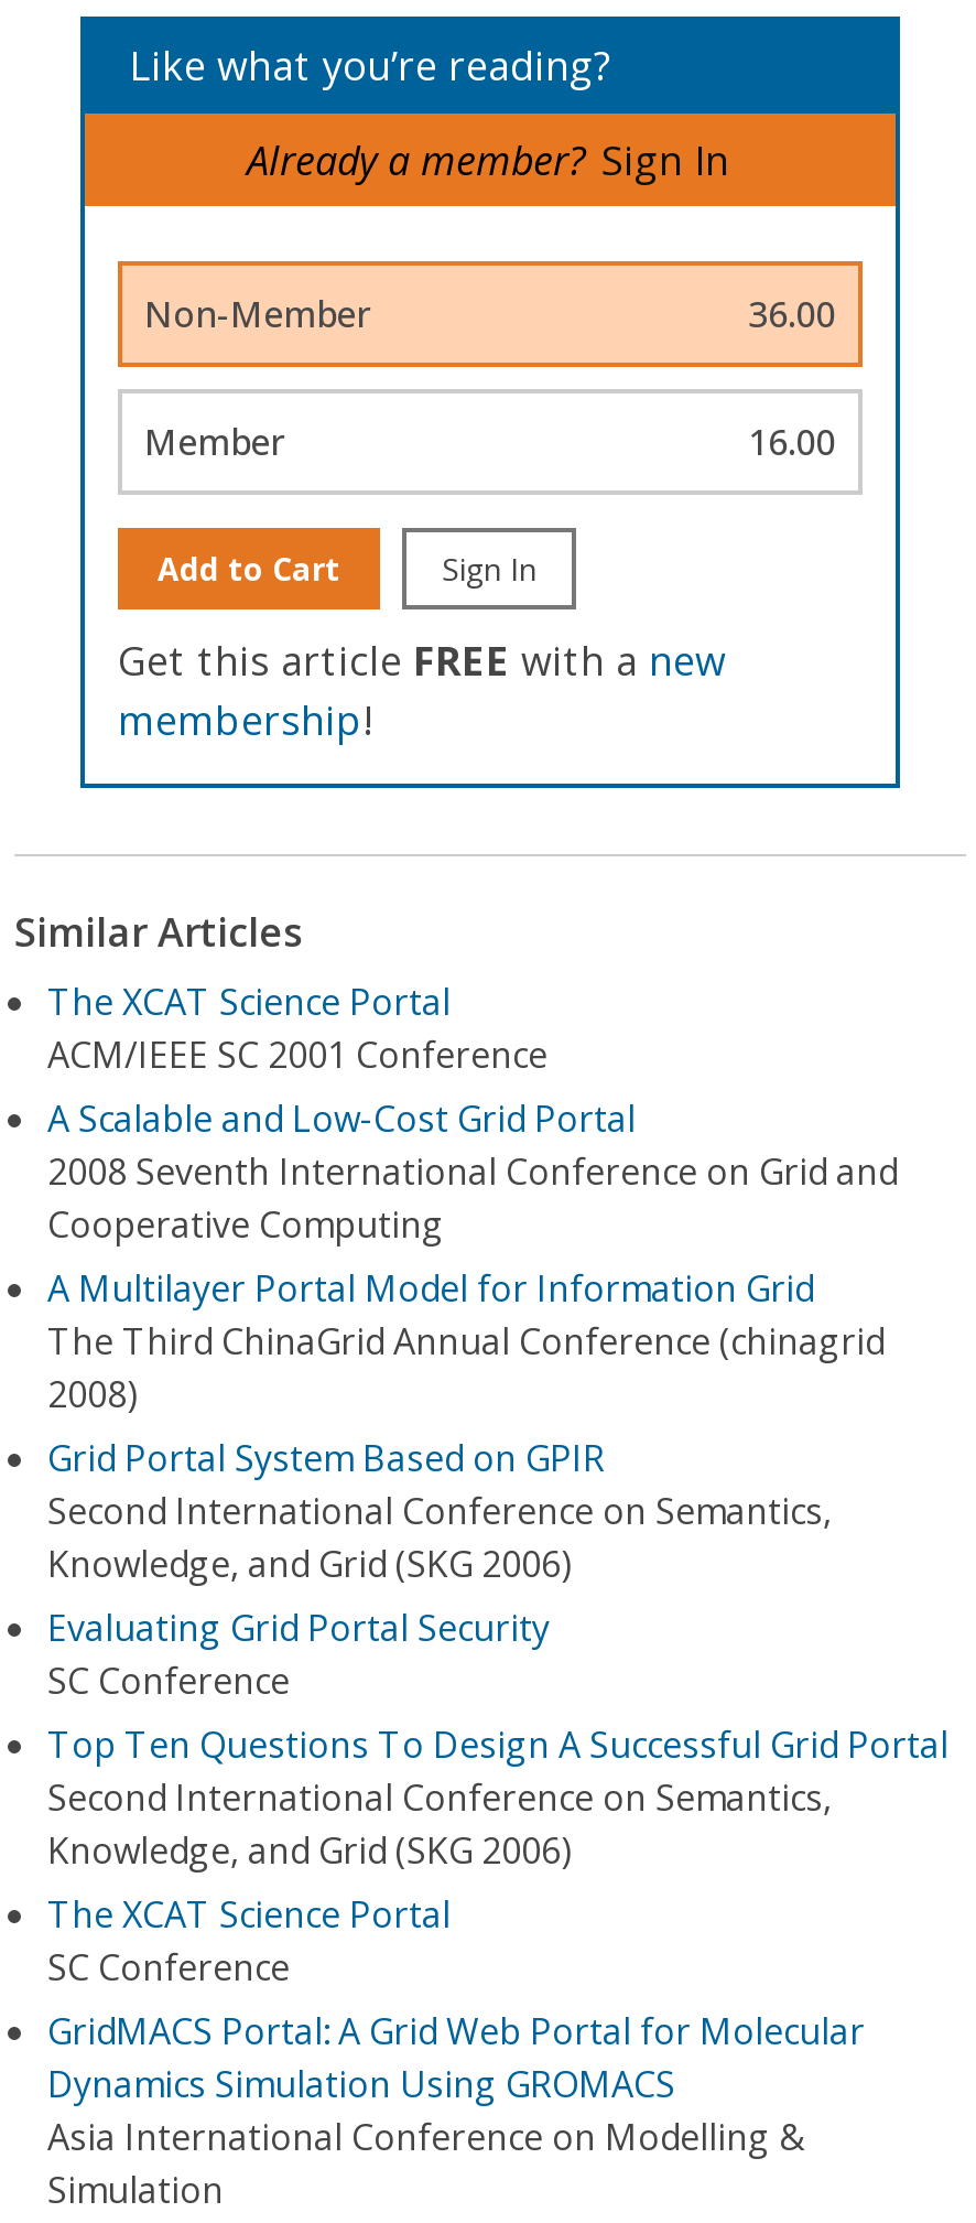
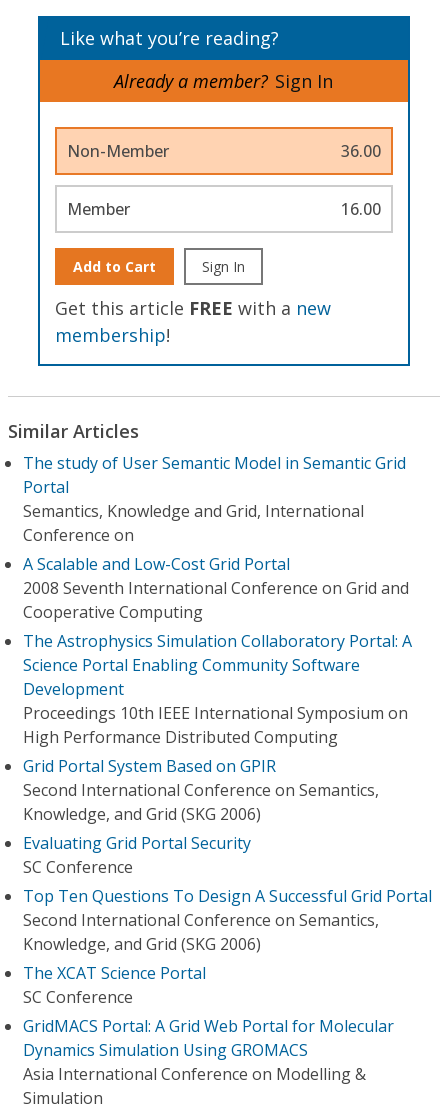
[47,978,547,1079] The XCAT Science Portal | ACM/IEEE SC 2001 Conference -> [23,452,406,546] The study of User Semantic Model in Semantic Grid | Portal | Semantics, Knowledge and Grid, International | Conference on
[47,1264,885,1418] A Multilayer Portal Model for Information Grid | The Third ChinaGrid Annual Conference (chinagrid | 2008) -> [23,630,412,748] The Astrophysics Simulation Collaboratory Portal: A | Science Portal Enabling Community Software | Development | Proceedings 10th IEEE International Symposium on | High Performance Distributed Computing

